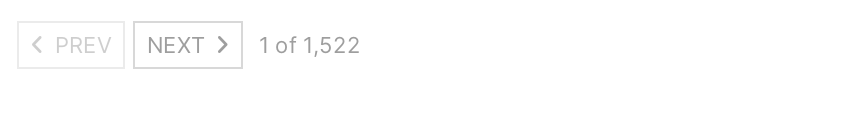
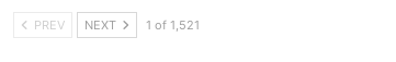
[49,30,361,58] PREV NEXT 1 of 1,522 -> [31,17,200,32] PREV NEXT 1 of 1,521

